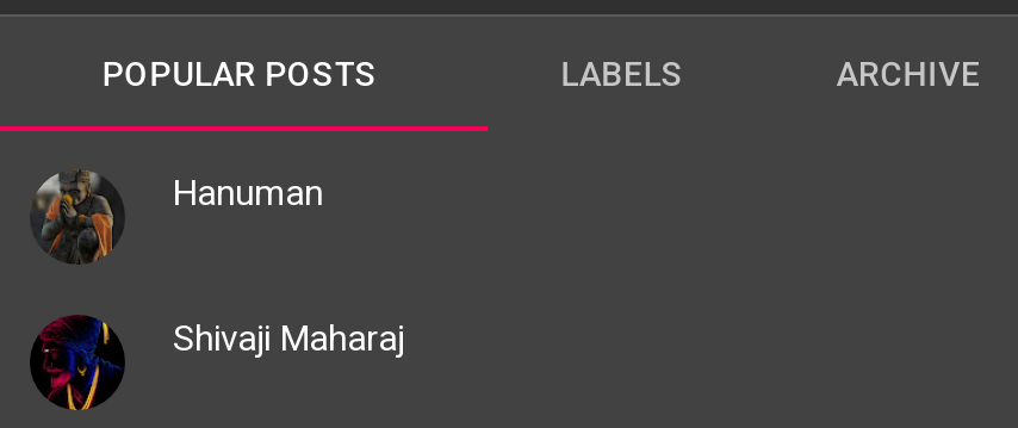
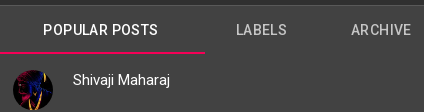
[32,169,323,265] [image] | Hanuman -> none

